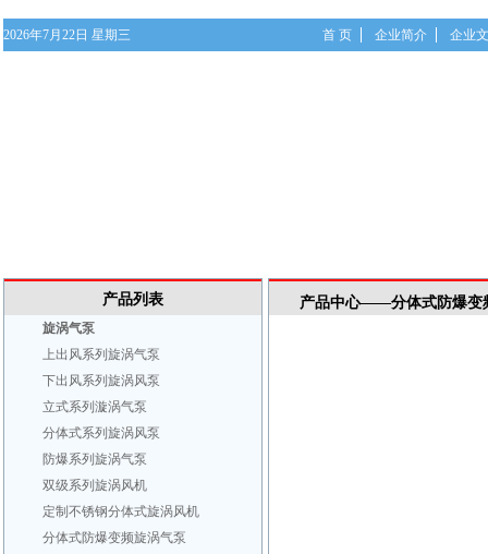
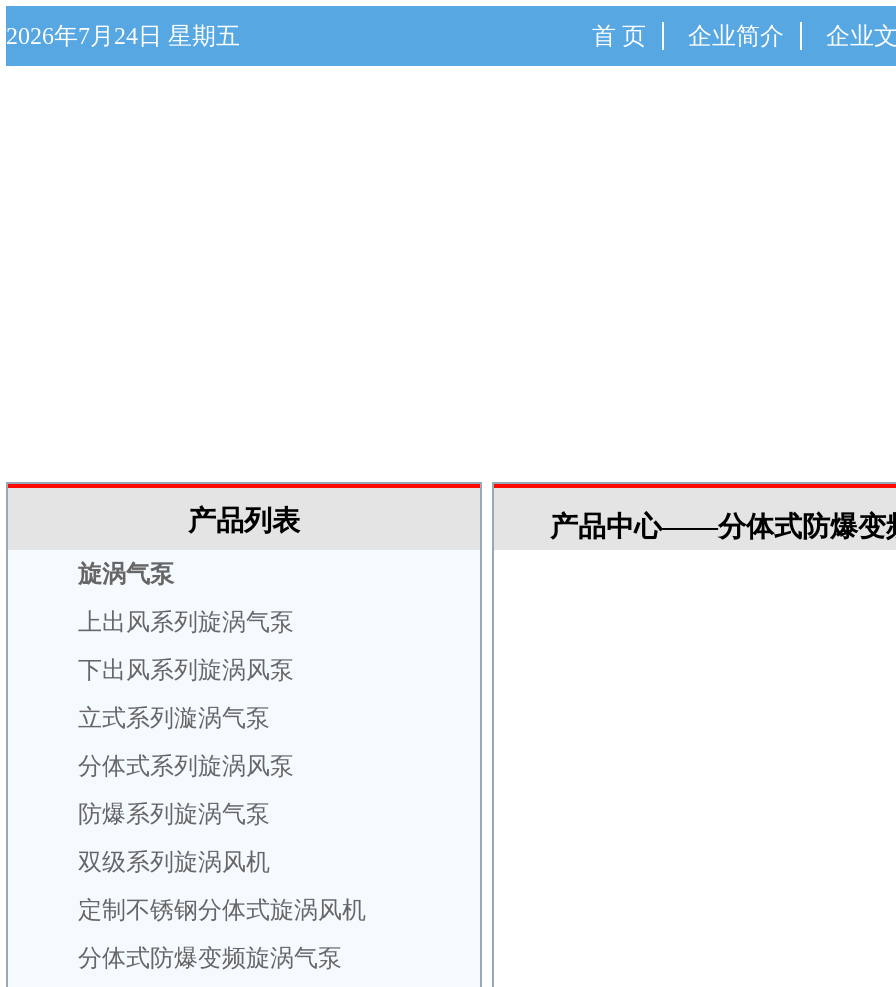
[3,27,131,43] 2026年7月22日 星期三 -> [6,22,240,50] 2026年7月24日 星期五

